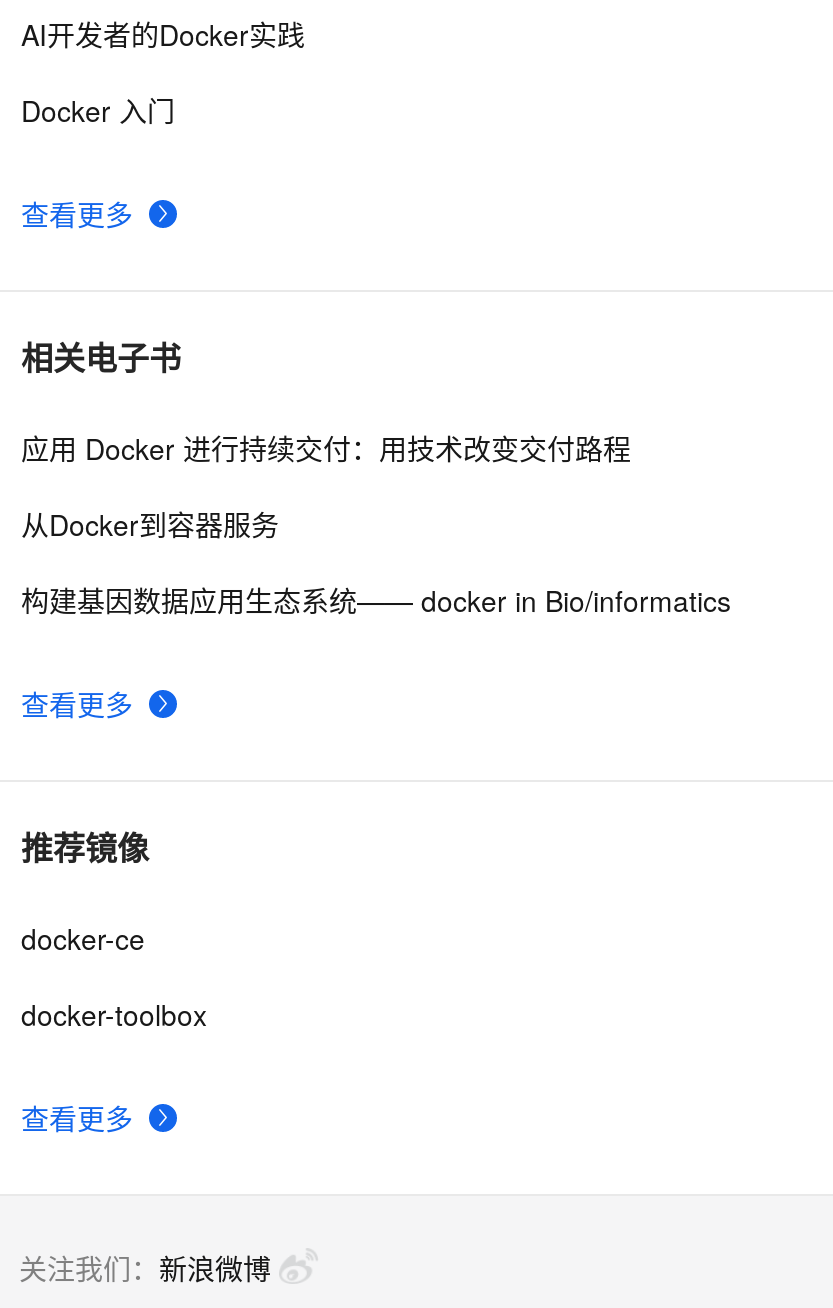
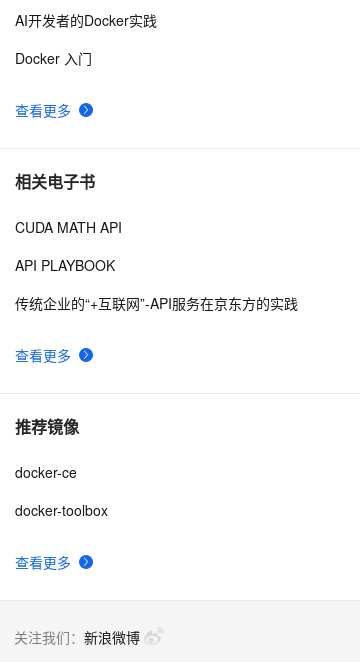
[21,428,631,468] 应用 Docker 进行持续交付：用技术改变交付路程 -> [15,217,122,237] CUDA MATH API
[21,504,279,544] 从Docker到容器服务 -> [15,255,115,275] API PLAYBOOK
[21,580,731,620] 构建基因数据应用生态系统—— docker in Bio/informatics -> [15,293,298,313] 传统企业的“+互联网”-API服务在京东方的实践

